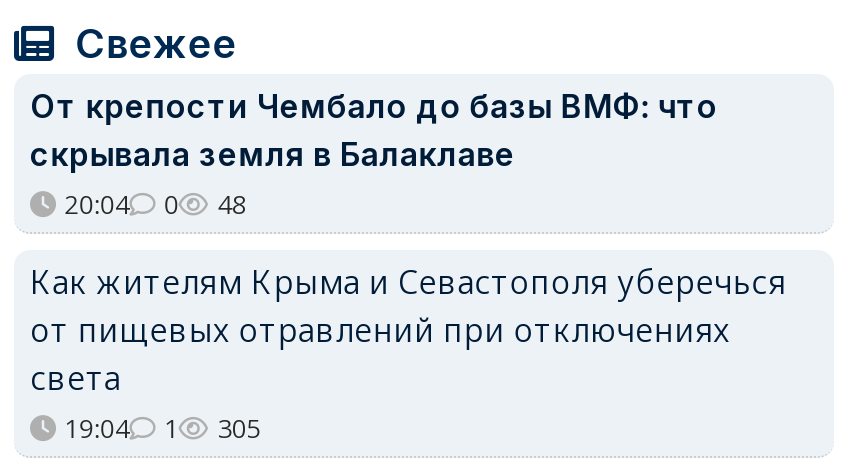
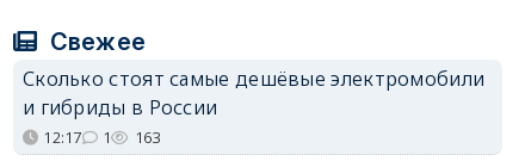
[30,85,787,445] От крепости Чембало до базы ВМФ: что | скрывала земля в Балаклаве | 20:04 | 0 | 48 | Как жителям Крыма и Севастополя уберечься | от пищевых отравлений при отключениях | света | 19:04 -> [23,65,485,147] Сколько стоят самые дешёвые электромобили | и гибриды в России | 12:17
[217,409,261,445] 305 -> [134,126,161,147] 163

